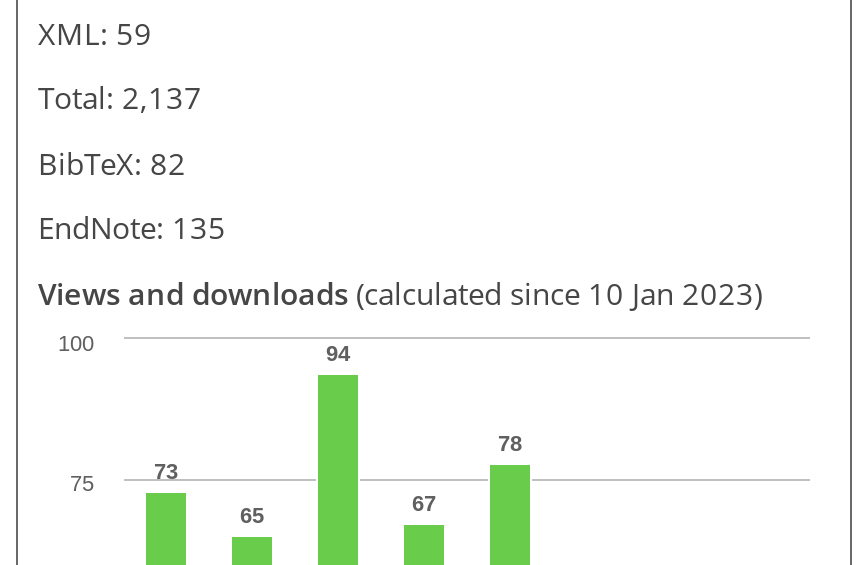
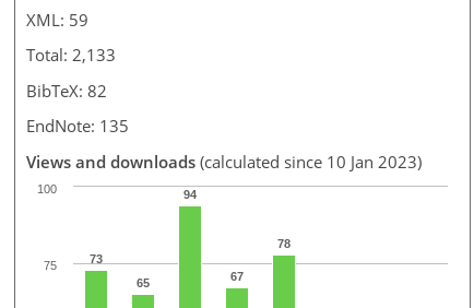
[38,77,202,117] Total: 2,137 -> [26,44,116,66] Total: 2,133

